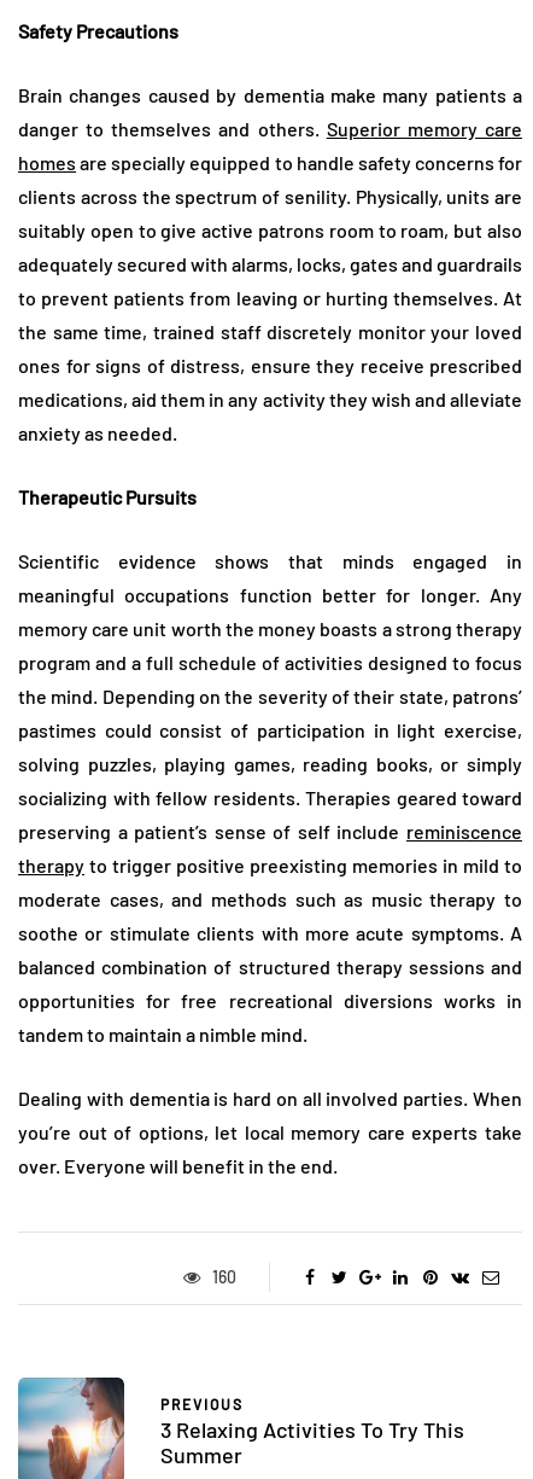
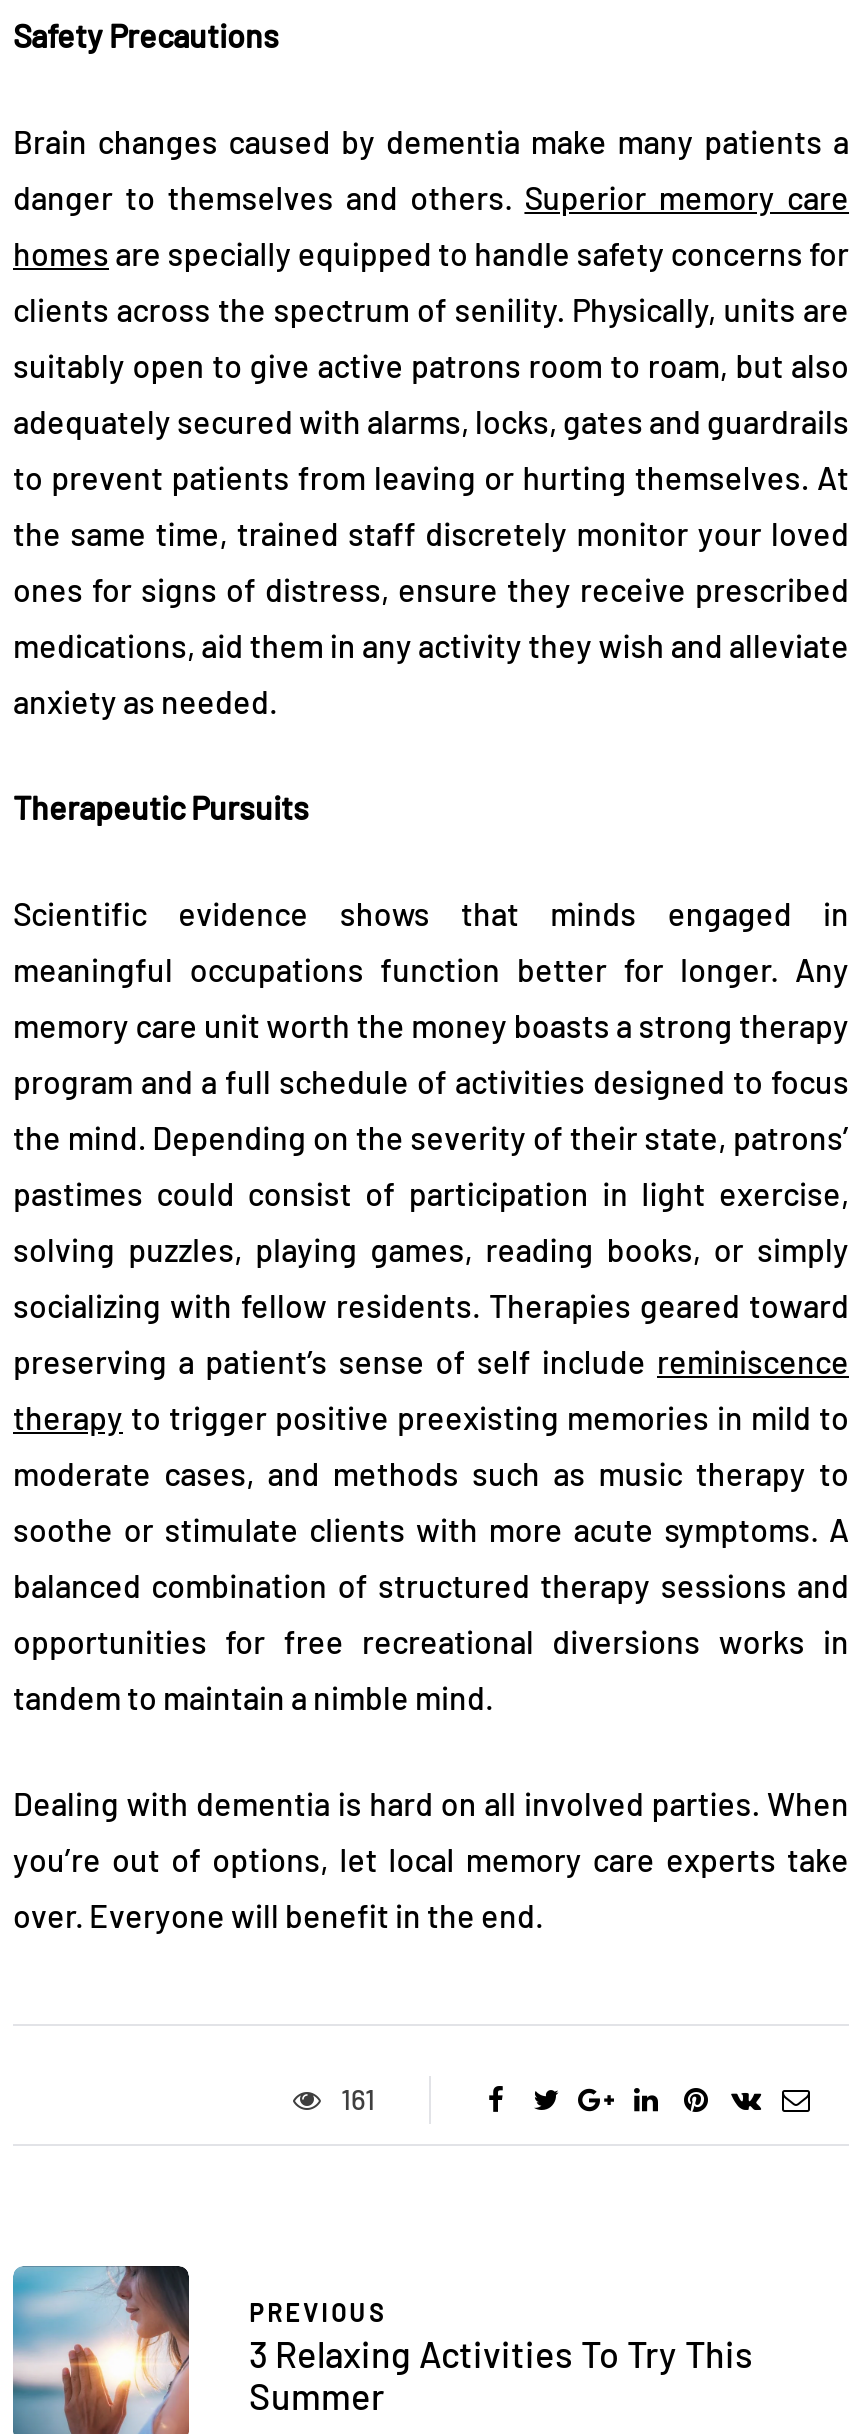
[212,1267,236,1287] 160 -> [341,2082,375,2116] 161

